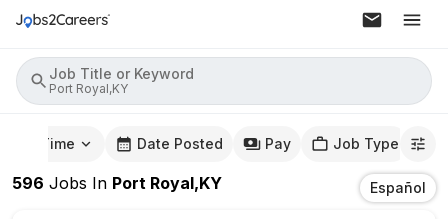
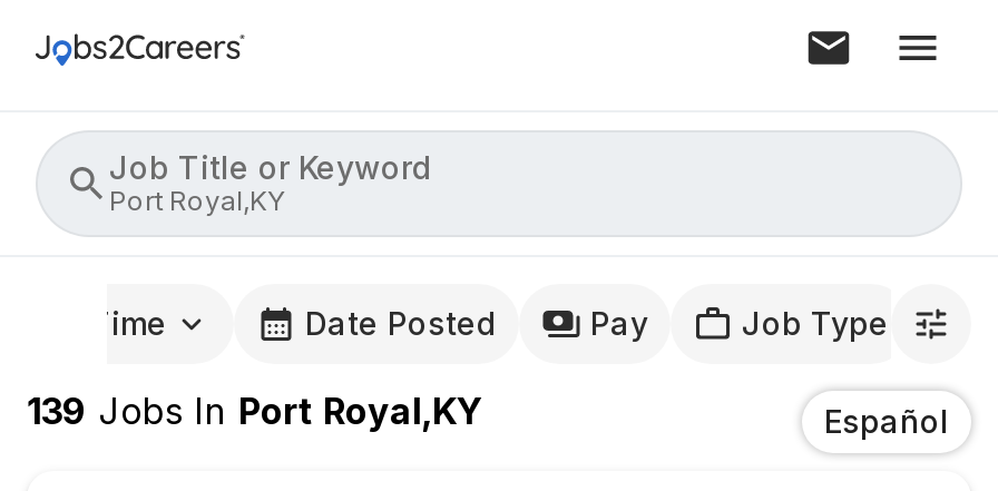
[12,173,222,193] 596 Jobs In Port Royal,KY -> [27,389,483,433] 139 Jobs In Port Royal,KY

